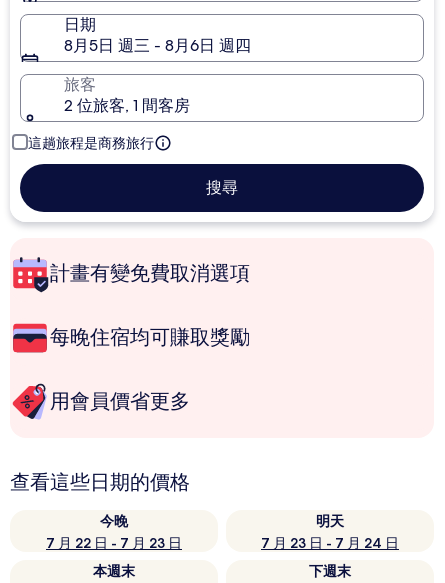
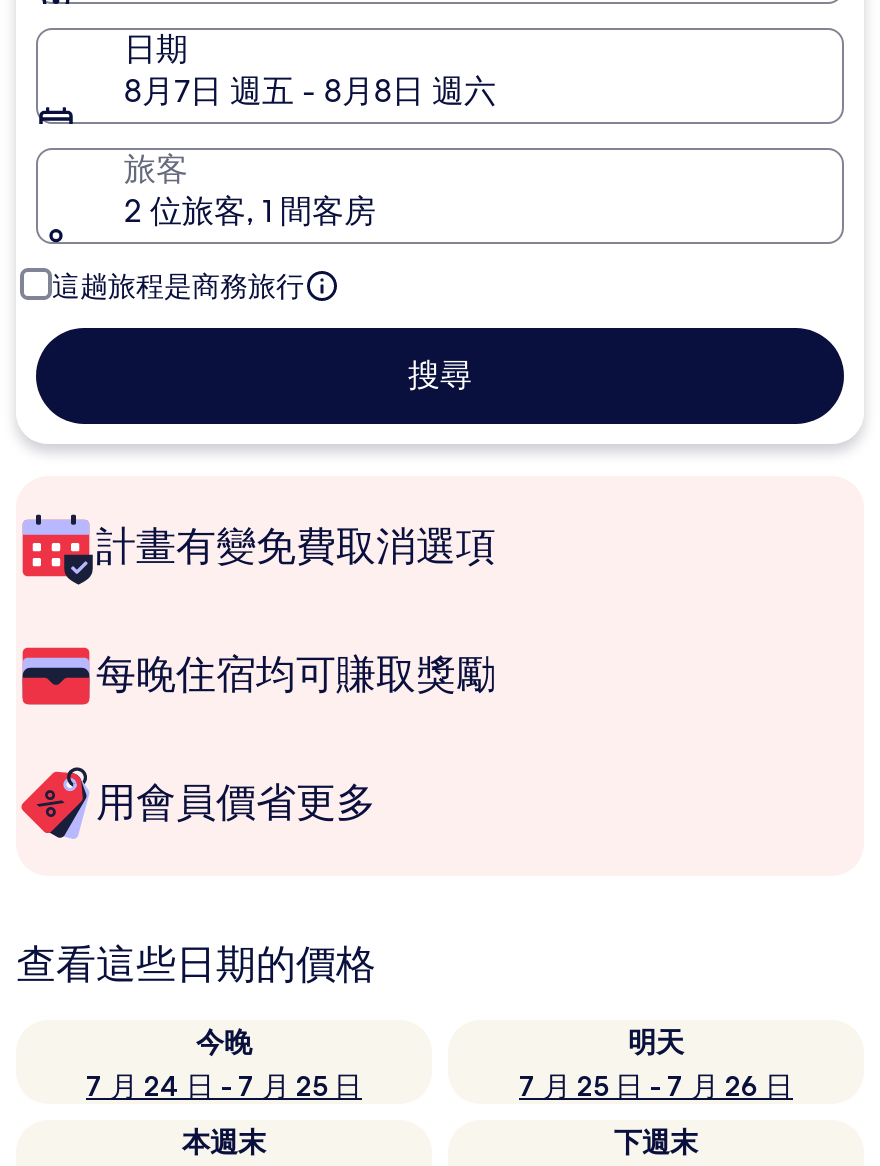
[64,35,251,56] 8月5日 週三 - 8月6日 週四 -> [124,70,496,112] 8月7日 週五 - 8月8日 週六
[46,534,182,552] 7 月 22 日 - 7 月 23 日 -> [86,1068,362,1104] 7 月 24 日 - 7 月 25 日
[261,534,399,552] 7 月 23 日 - 7 月 24 日 -> [519,1068,793,1104] 7 月 25 日 - 7 月 26 日

